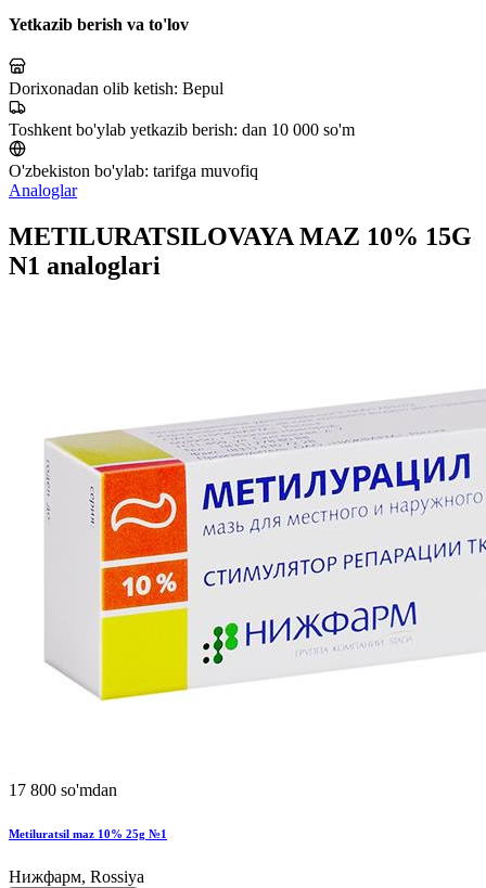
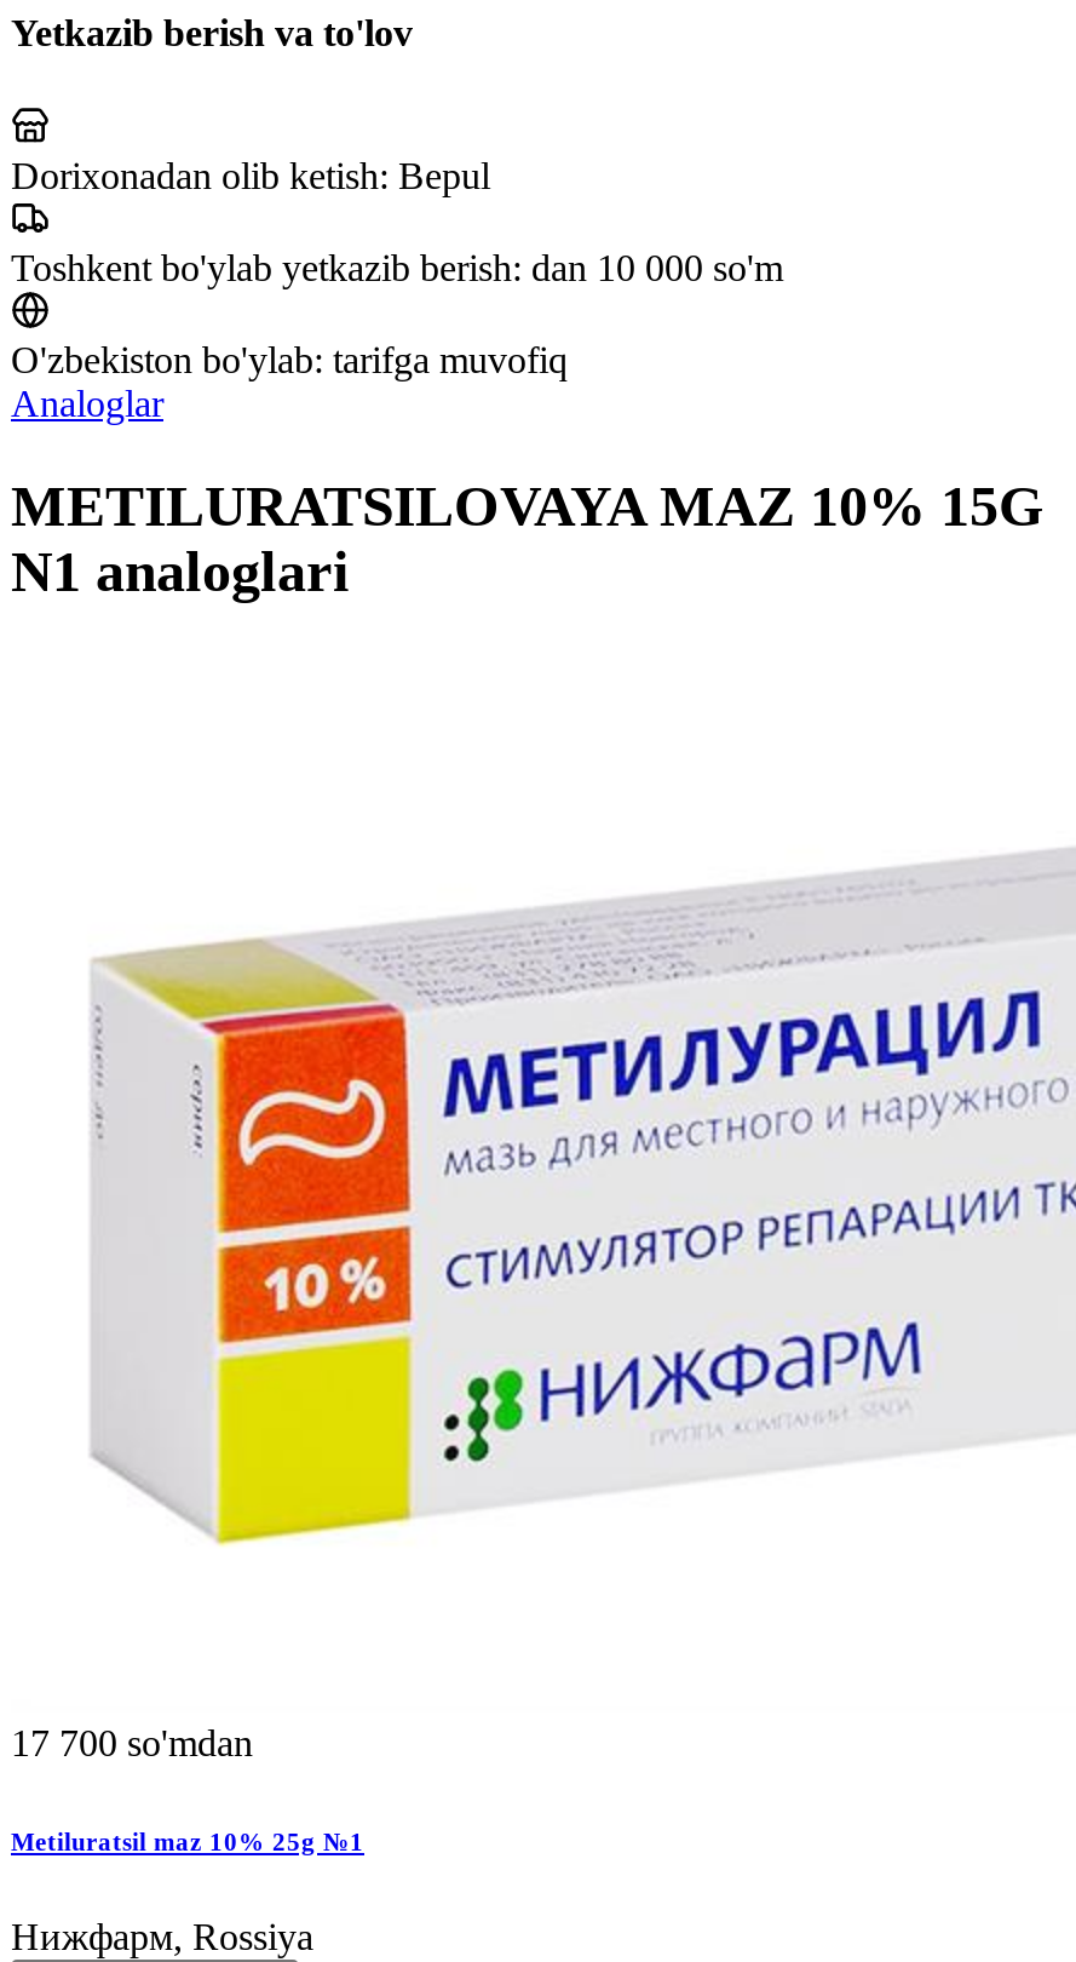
[9,780,117,799] 17 800 so'mdan -> [11,1722,253,1763] 17 700 so'mdan

